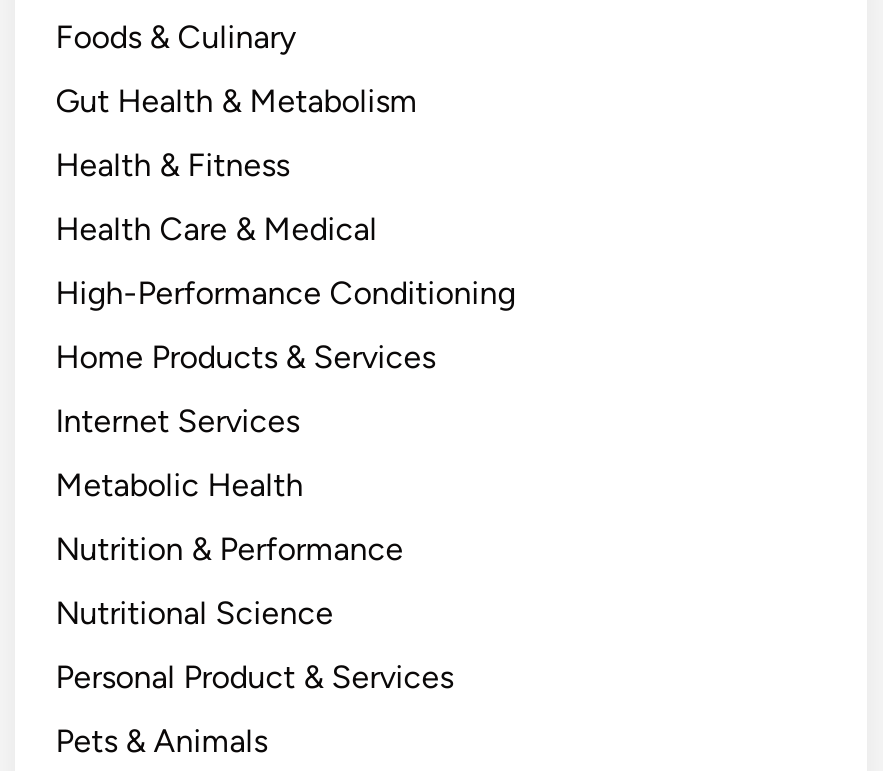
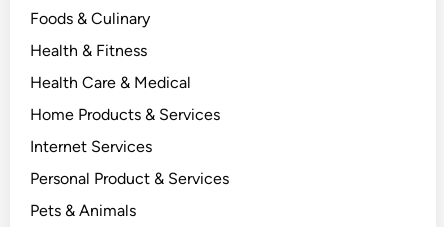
[55,81,417,119] Gut Health & Metabolism -> none
[55,273,515,311] High-Performance Conditioning -> none
[55,465,403,631] Metabolic Health | Nutrition & Performance | Nutritional Science -> none

